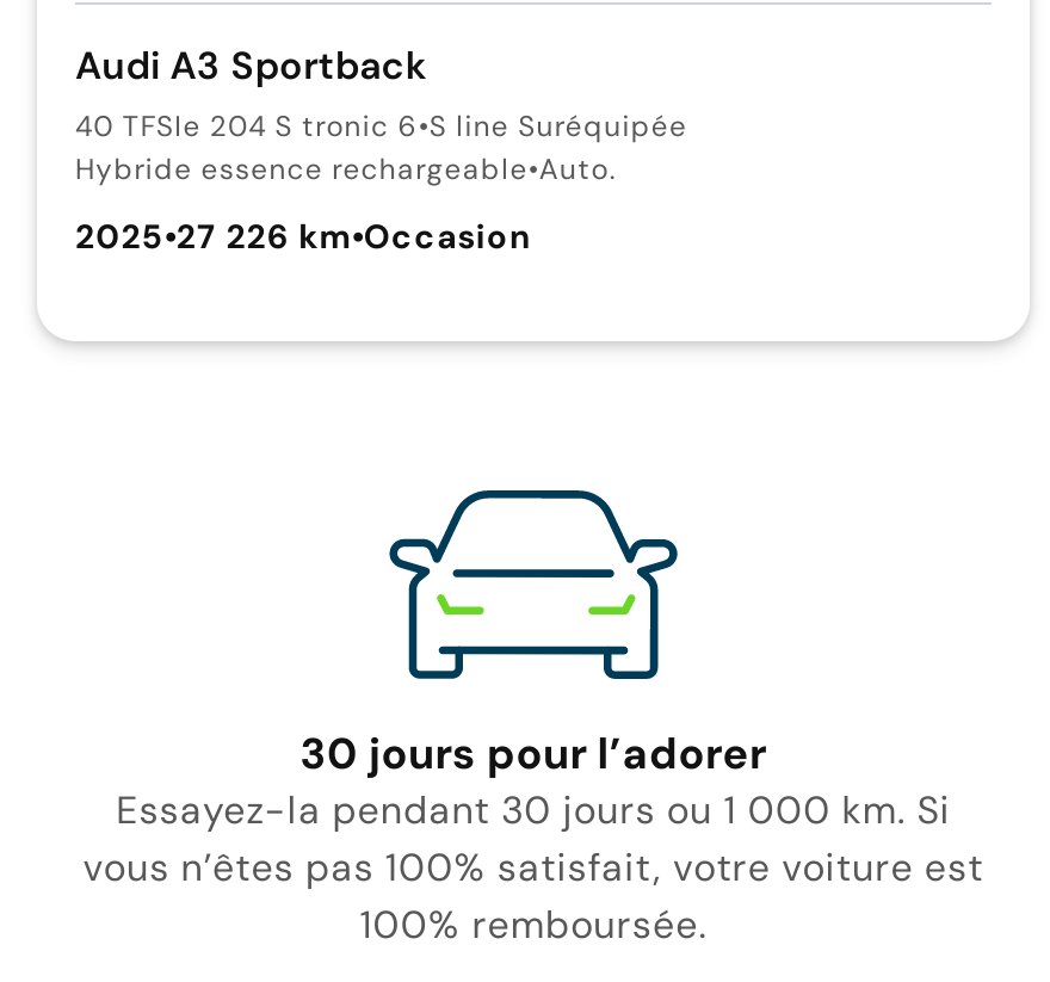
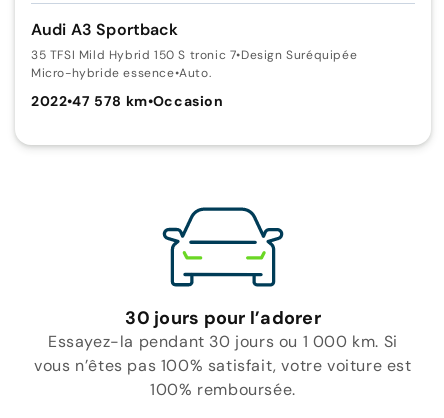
[75,107,688,257] 40 TFSIe 204 S tronic 6•S line Suréquipée | Hybride essence rechargeable•Auto. | 2025•27 226 km•Occasion -> [31,47,357,110] 35 TFSI Mild Hybrid 150 S tronic 7•Design Suréquipée | Micro-hybride essence•Auto. | 2022•47 578 km•Occasion

